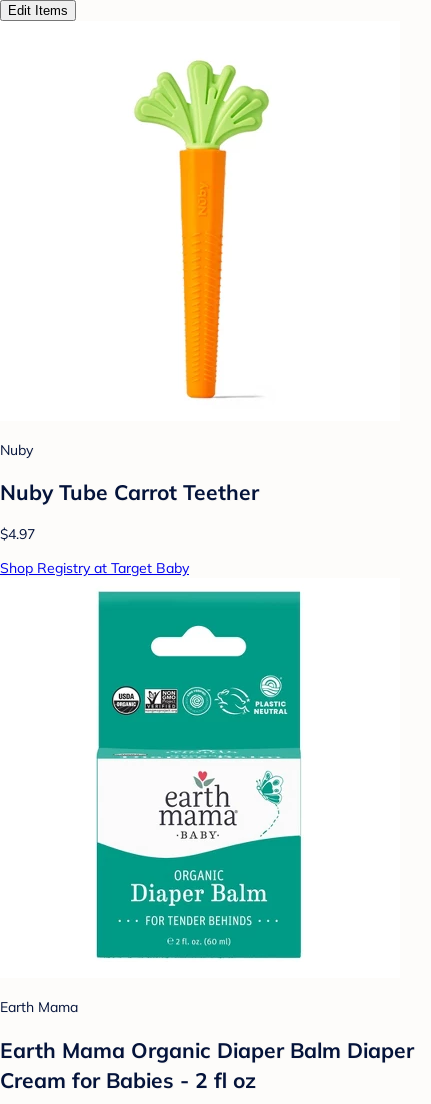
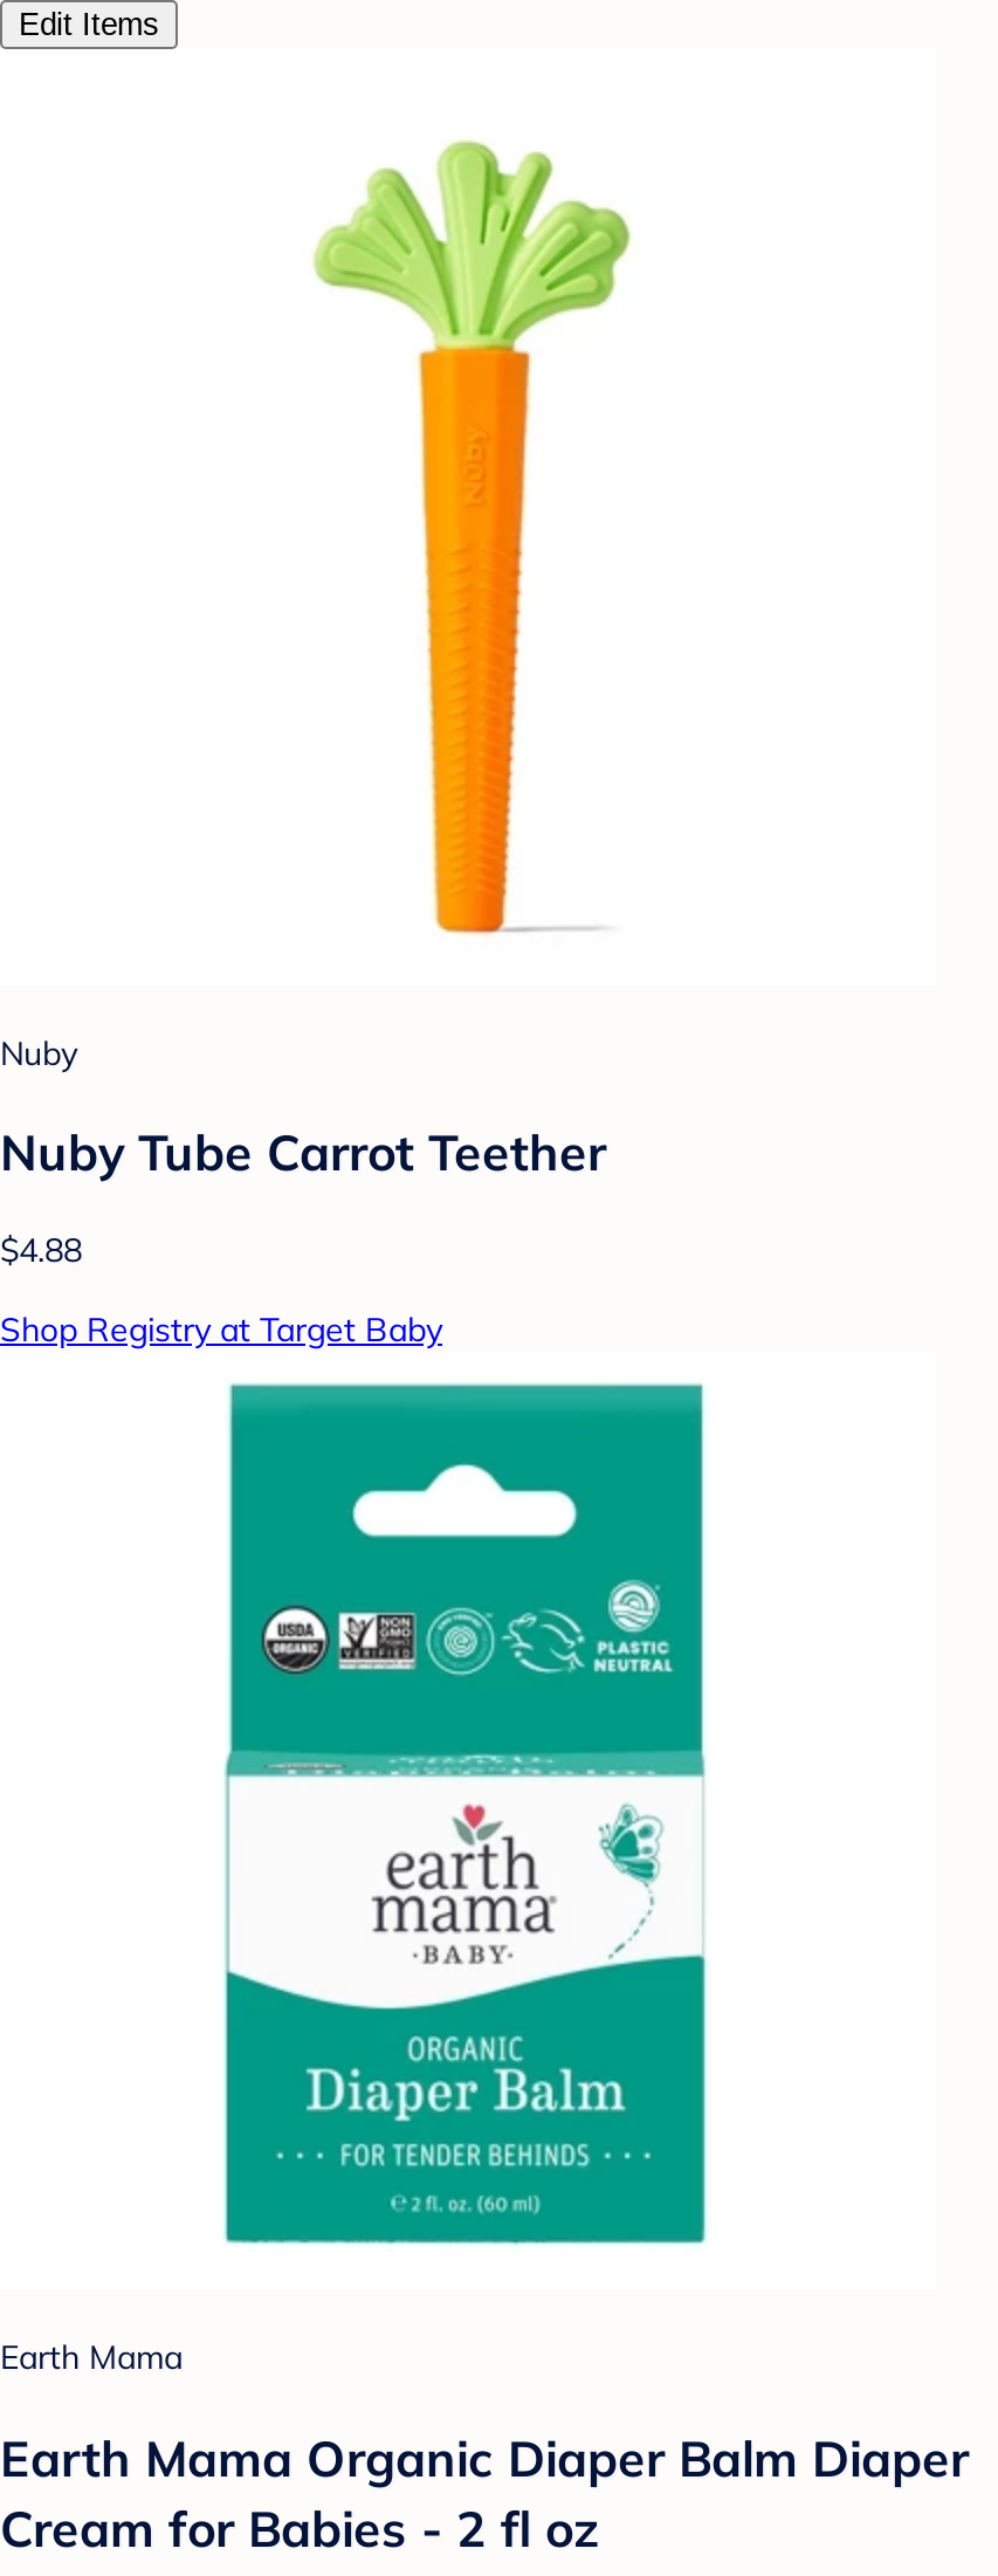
[0,525,35,543] $4.97 -> [0,1230,82,1272] $4.88

